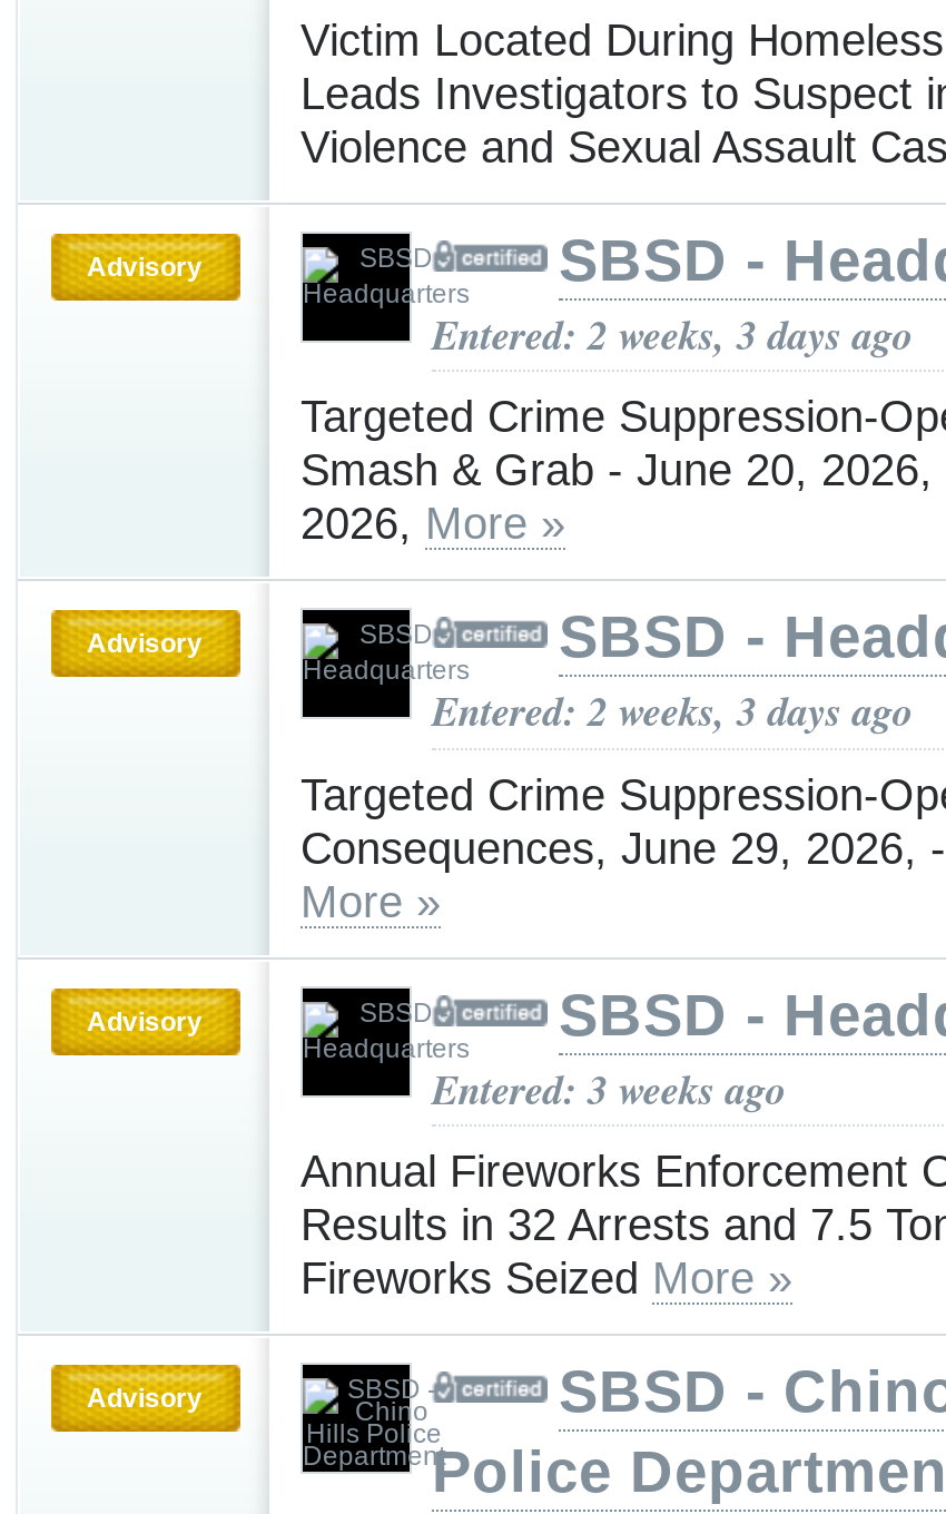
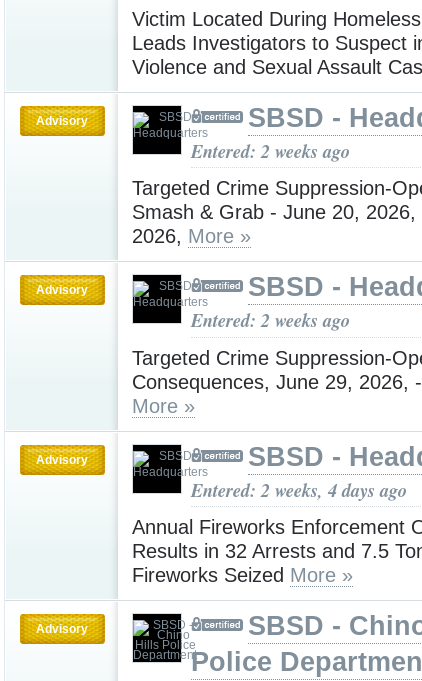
[432,304,913,362] Entered: 2 weeks, 3 days ago -> [191,138,350,164] Entered: 2 weeks ago
[432,682,913,740] Entered: 2 weeks, 3 days ago -> [191,307,350,333] Entered: 2 weeks ago
[432,1060,786,1117] Entered: 3 weeks ago -> [191,477,407,503] Entered: 2 weeks, 4 days ago

